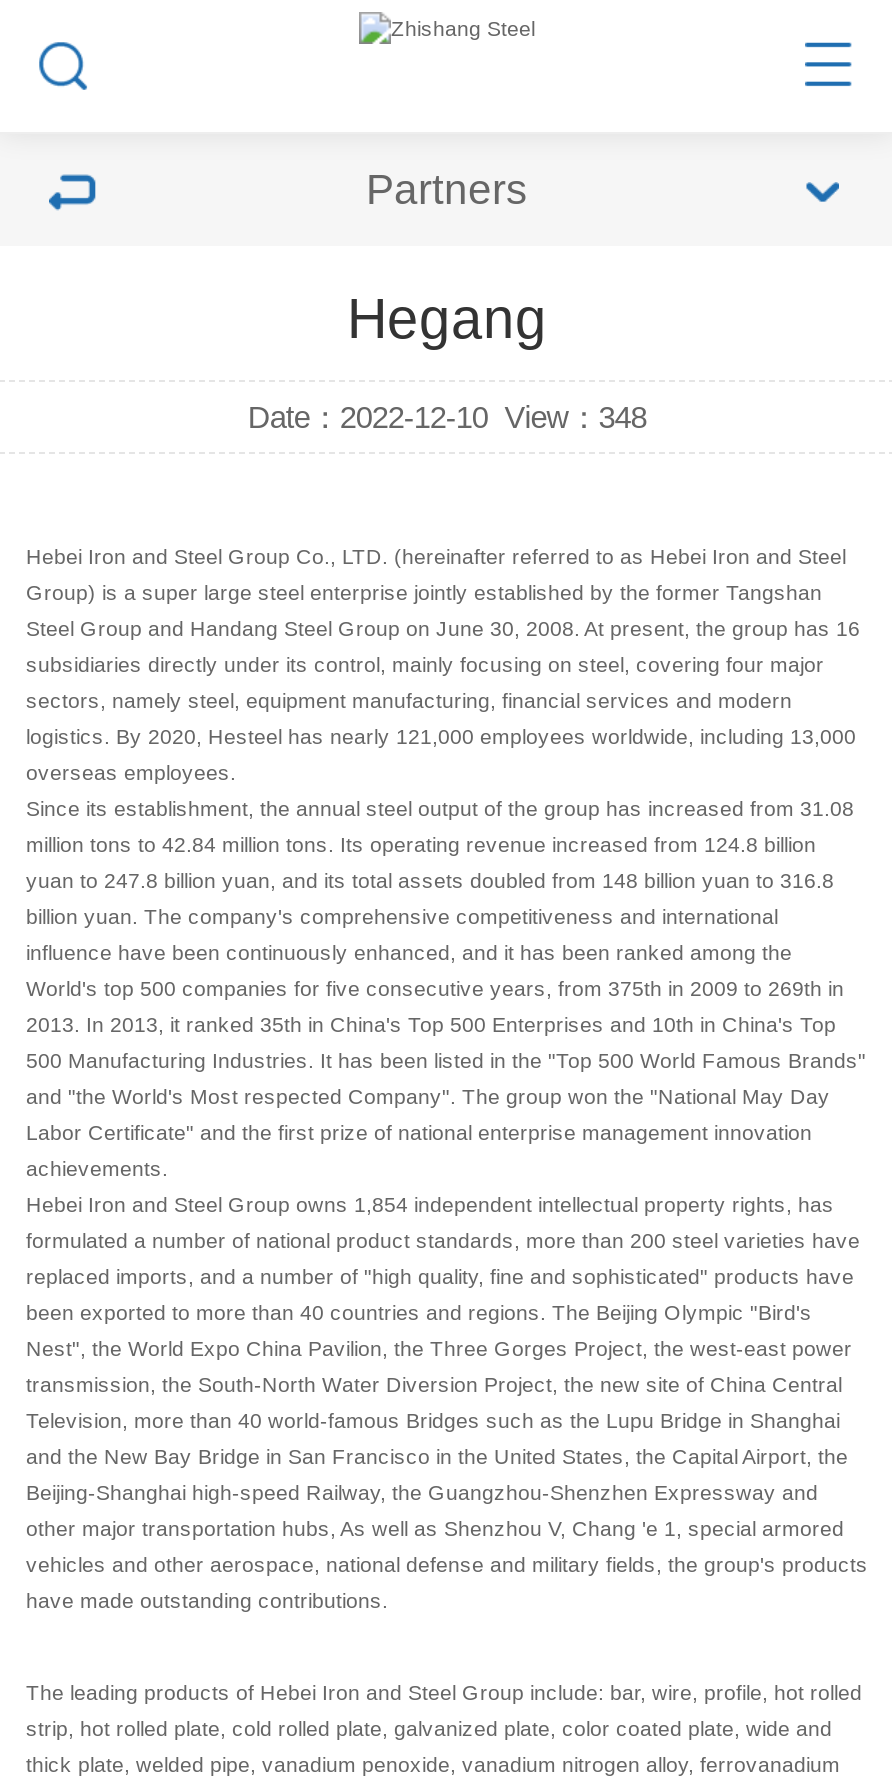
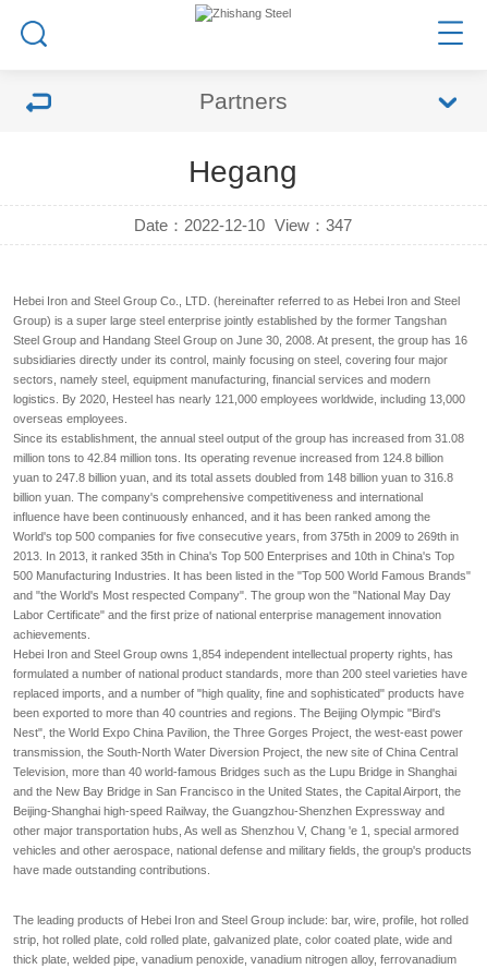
[248,400,646,434] Date：2022-12-10 View：348 -> [134,216,352,234] Date：2022-12-10 View：347

